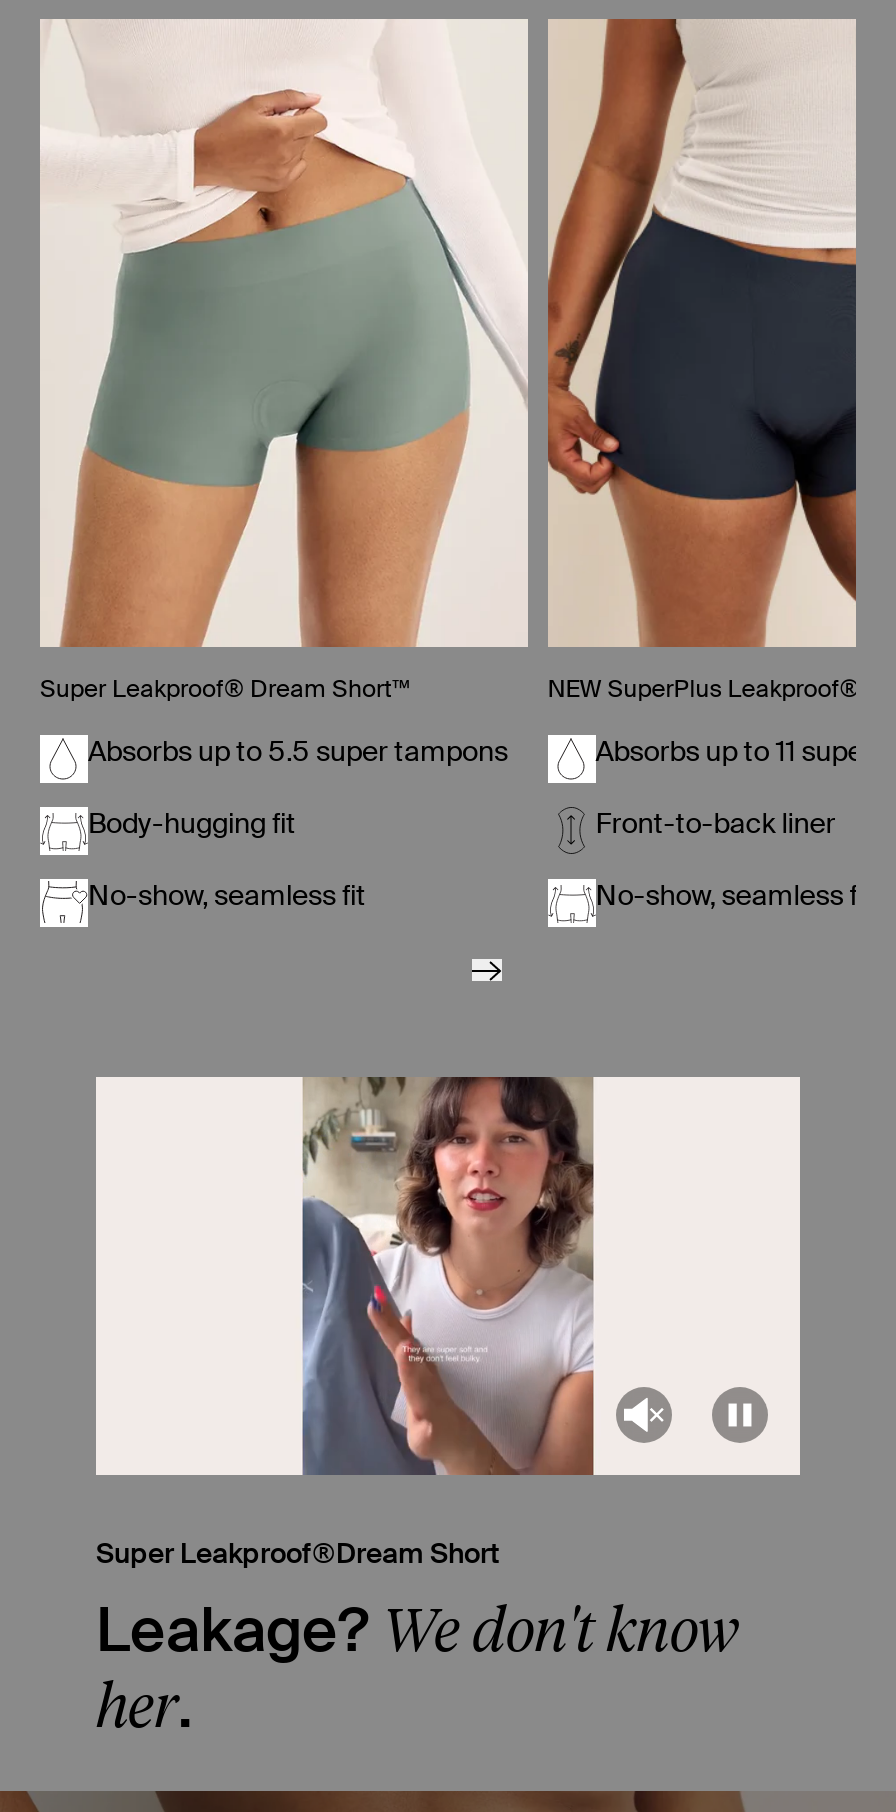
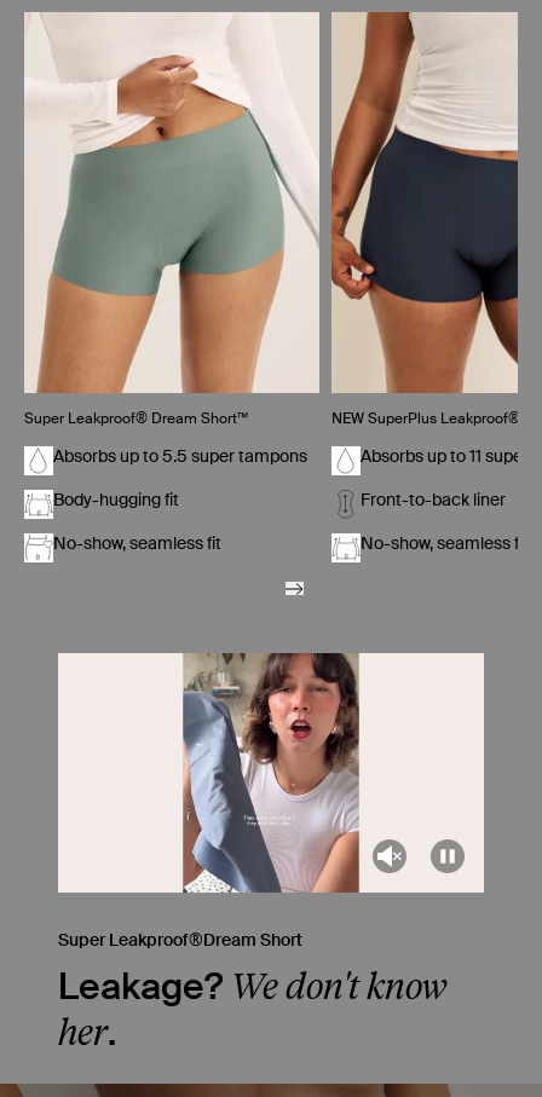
[300,1076,594,1476] [image] -> [181,652,359,894] [image]

